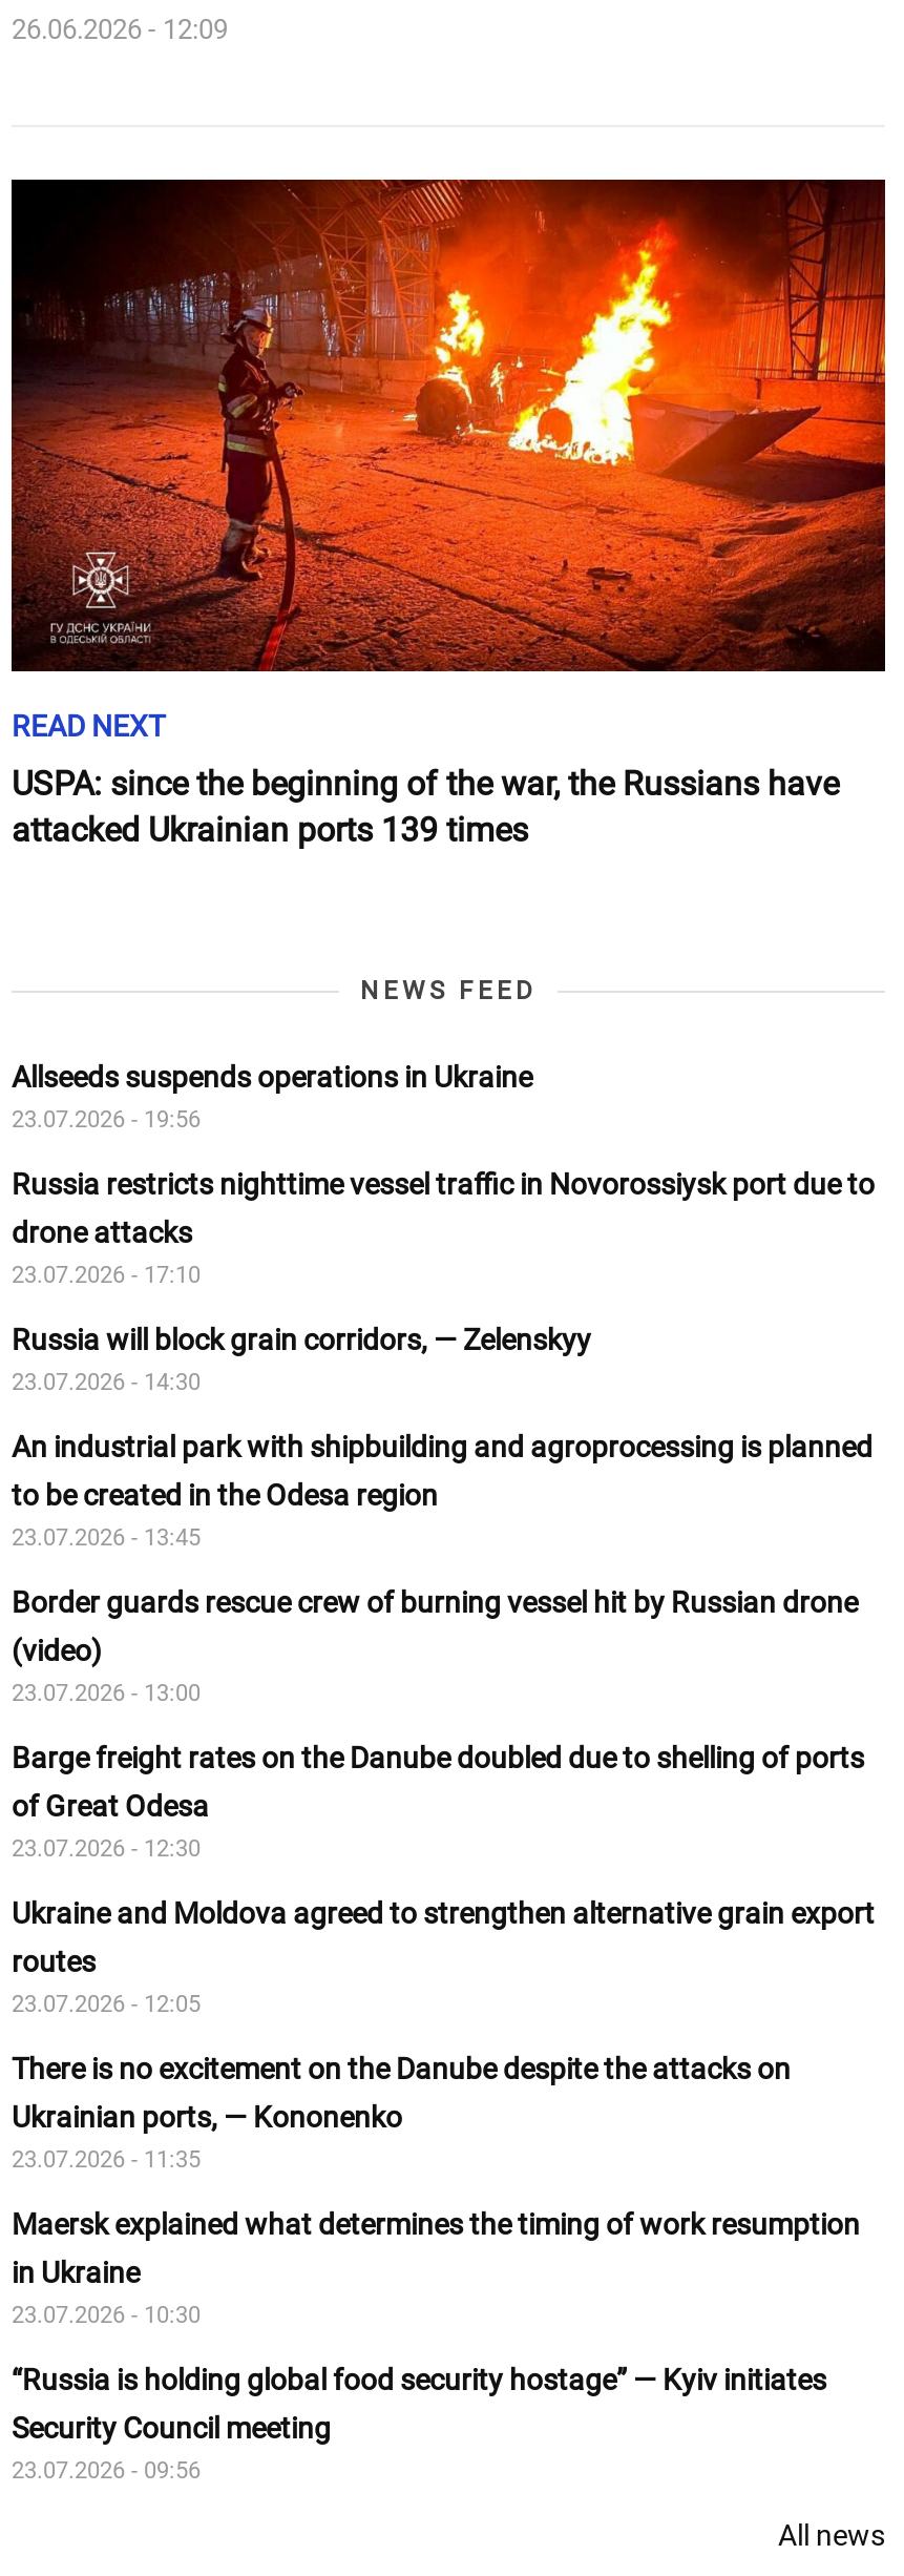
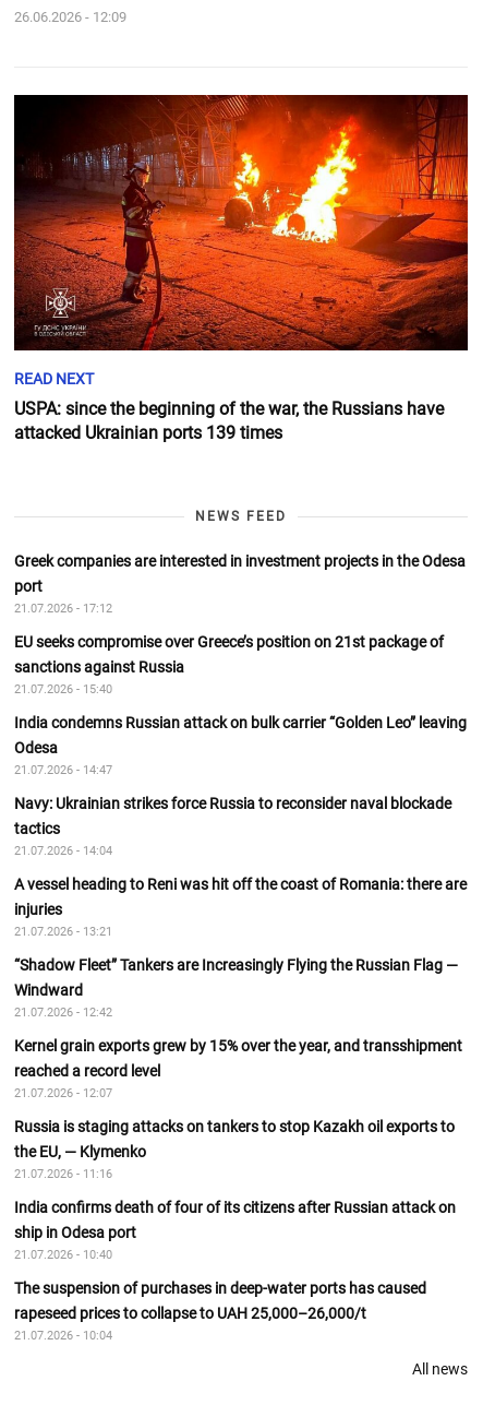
[12,1060,532,1134] Allseeds suspends operations in Ukraine | 23.07.2026 - 19:56 -> [14,552,466,615] Greek companies are interested in investment projects in the Odesa | port | 21.07.2026 - 17:12
[12,1168,875,1289] Russia restricts nighttime vessel traffic in Novorossiysk port due to | drone attacks | 23.07.2026 - 17:10 -> [14,633,444,696] EU seeks compromise over Greece’s position on 21st package of | sanctions against Russia | 21.07.2026 - 15:40
[12,1323,591,1397] Russia will block grain corridors, — Zelenskyy | 23.07.2026 - 14:30 -> [14,714,467,777] India condemns Russian attack on bulk carrier “Golden Leo” leaving | Odesa | 21.07.2026 - 14:47
[12,1430,873,1552] An industrial park with shipbuilding and agroprocessing is planned | to be created in the Odesa region | 23.07.2026 - 13:45 -> [14,794,451,858] Navy: Ukrainian strikes force Russia to reconsider naval blockade | tactics | 21.07.2026 - 14:04
[12,1586,858,1708] Border guards rescue crew of burning vessel hit by Russian drone | (video) | 23.07.2026 - 13:00 -> [14,875,467,939] A vessel heading to Reni was hit off the coast of Romania: there are | injuries | 21.07.2026 - 13:21
[12,1741,864,1863] Barge freight rates on the Danube doubled due to shelling of ports | of Great Odesa | 23.07.2026 - 12:30 -> [14,956,458,1019] “Shadow Fleet” Tankers are Increasingly Flying the Russian Flag — | Windward | 21.07.2026 - 12:42
[12,1897,875,2019] Ukraine and Moldova agreed to strengthen alternative grain export | routes | 23.07.2026 - 12:05 -> [14,1037,462,1100] Kernel grain exports grew by 15% over the year, and transshipment | reached a record level | 21.07.2026 - 12:07
[12,2052,791,2174] There is no excitement on the Danube despite the attacks on | Ukrainian ports, — Kononenko | 23.07.2026 - 11:35 -> [14,1118,455,1181] Russia is staging attacks on tankers to stop Kazakh oil exports to | the EU, — Klymenko | 21.07.2026 - 11:16
[12,2208,860,2330] Maersk explained what determines the timing of work resumption | in Ukraine | 23.07.2026 - 10:30 -> [14,1198,456,1262] India confirms death of four of its citizens after Russian attack on | ship in Odesa port | 21.07.2026 - 10:40
[12,2363,826,2485] “Russia is holding global food security hostage” — Kyiv initiates | Security Council meeting | 23.07.2026 - 09:56 -> [14,1279,426,1342] The suspension of purchases in deep-water ports has caused | rapeseed prices to collapse to UAH 25,000–26,000/t | 21.07.2026 - 10:04

